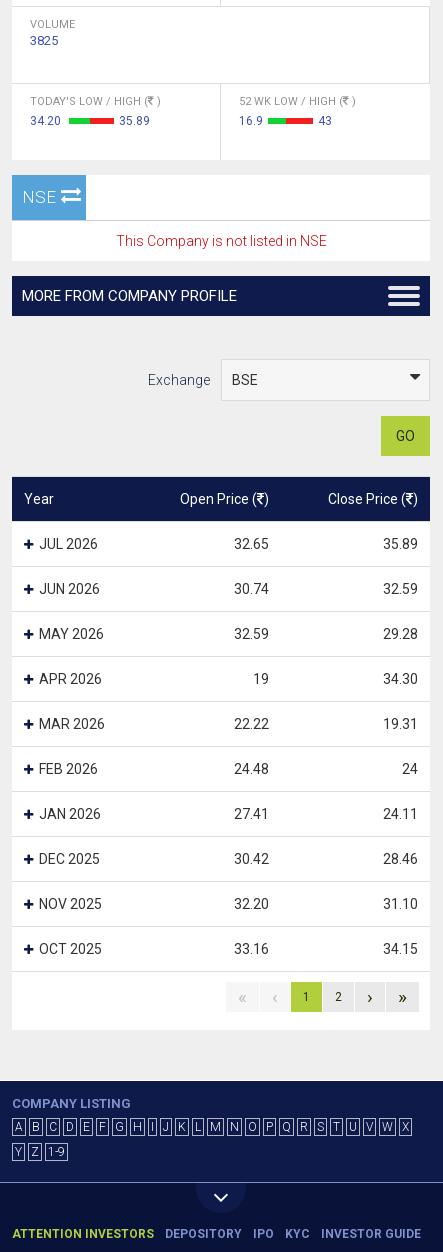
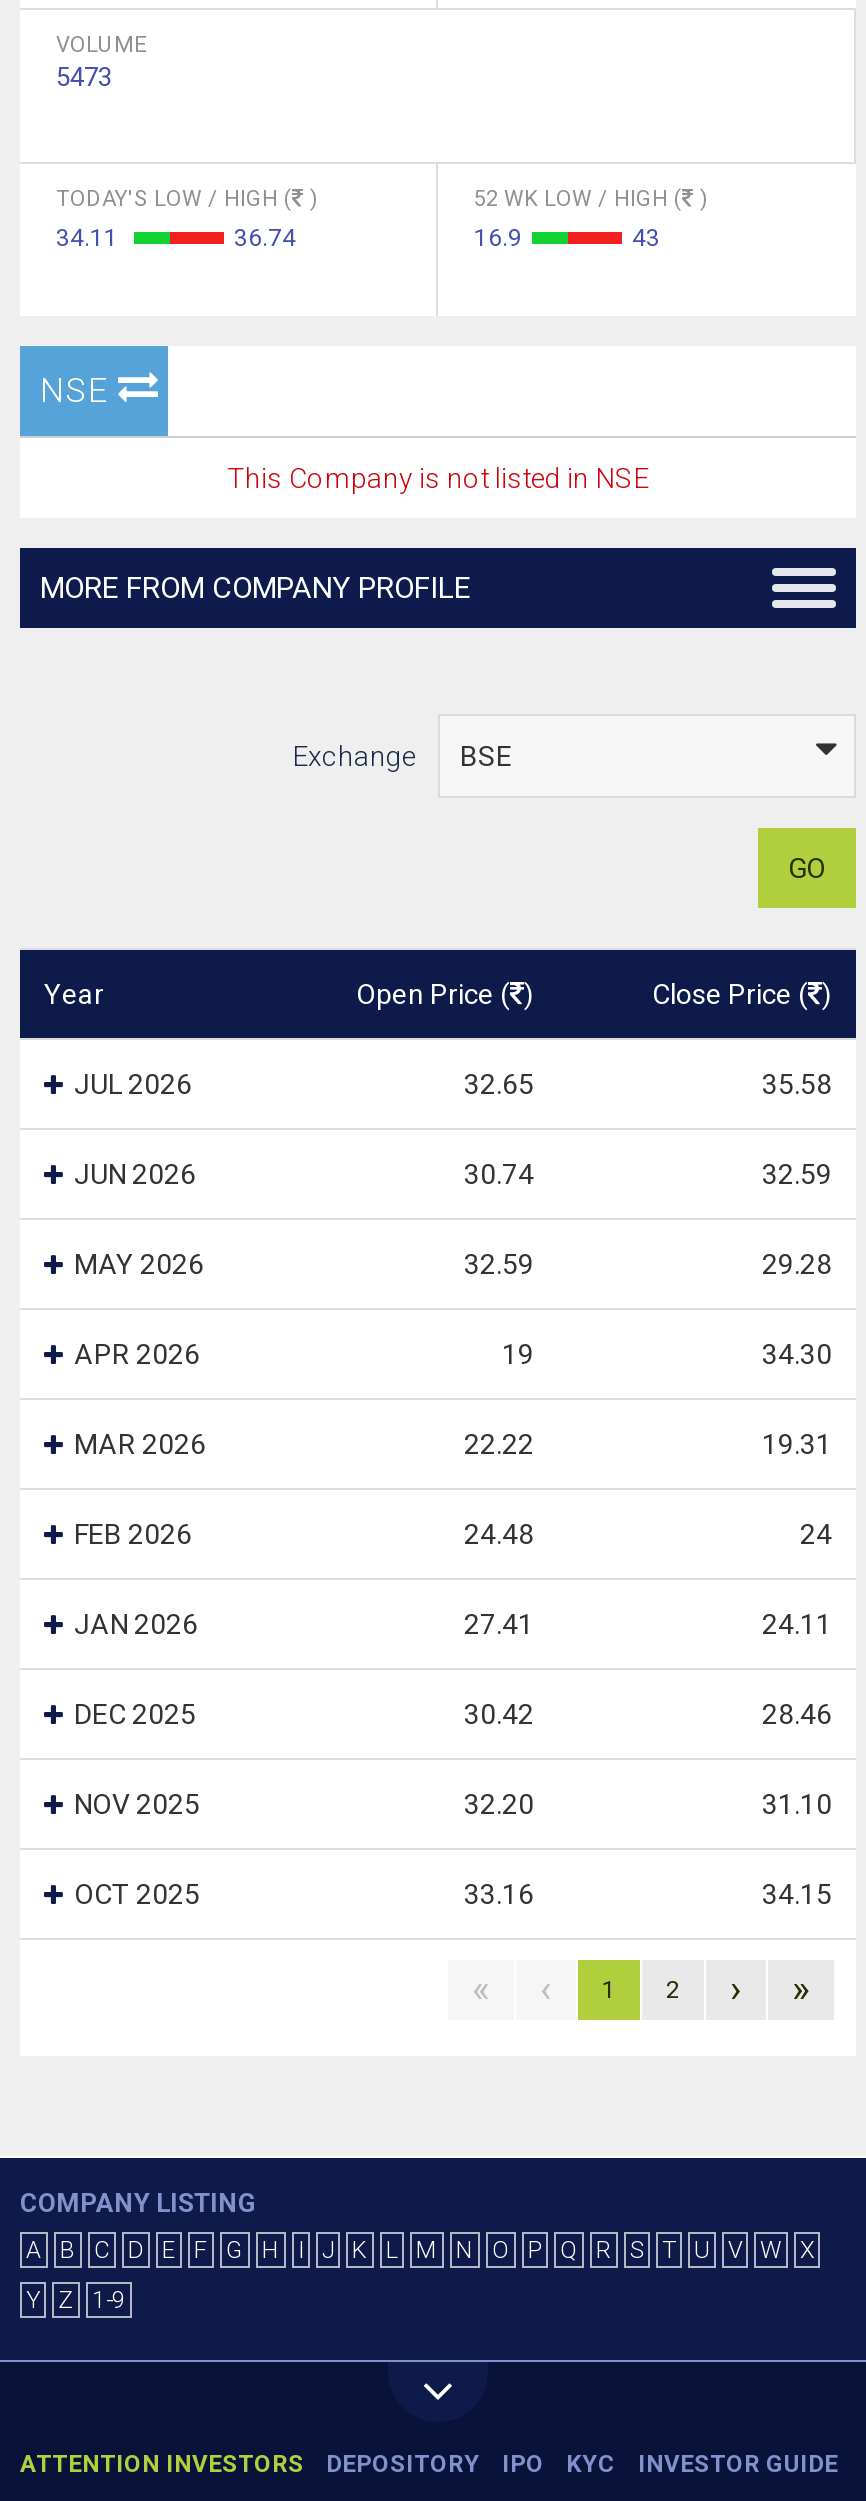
[30,33,58,48] 3825 -> [56,62,112,92] 5473
[30,114,64,128] 34.20 -> [56,224,124,252] 34.11
[119,114,150,128] 35.89 -> [234,224,296,252] 36.74
[383,536,418,552] 35.89 -> [762,1068,832,1100] 35.58

